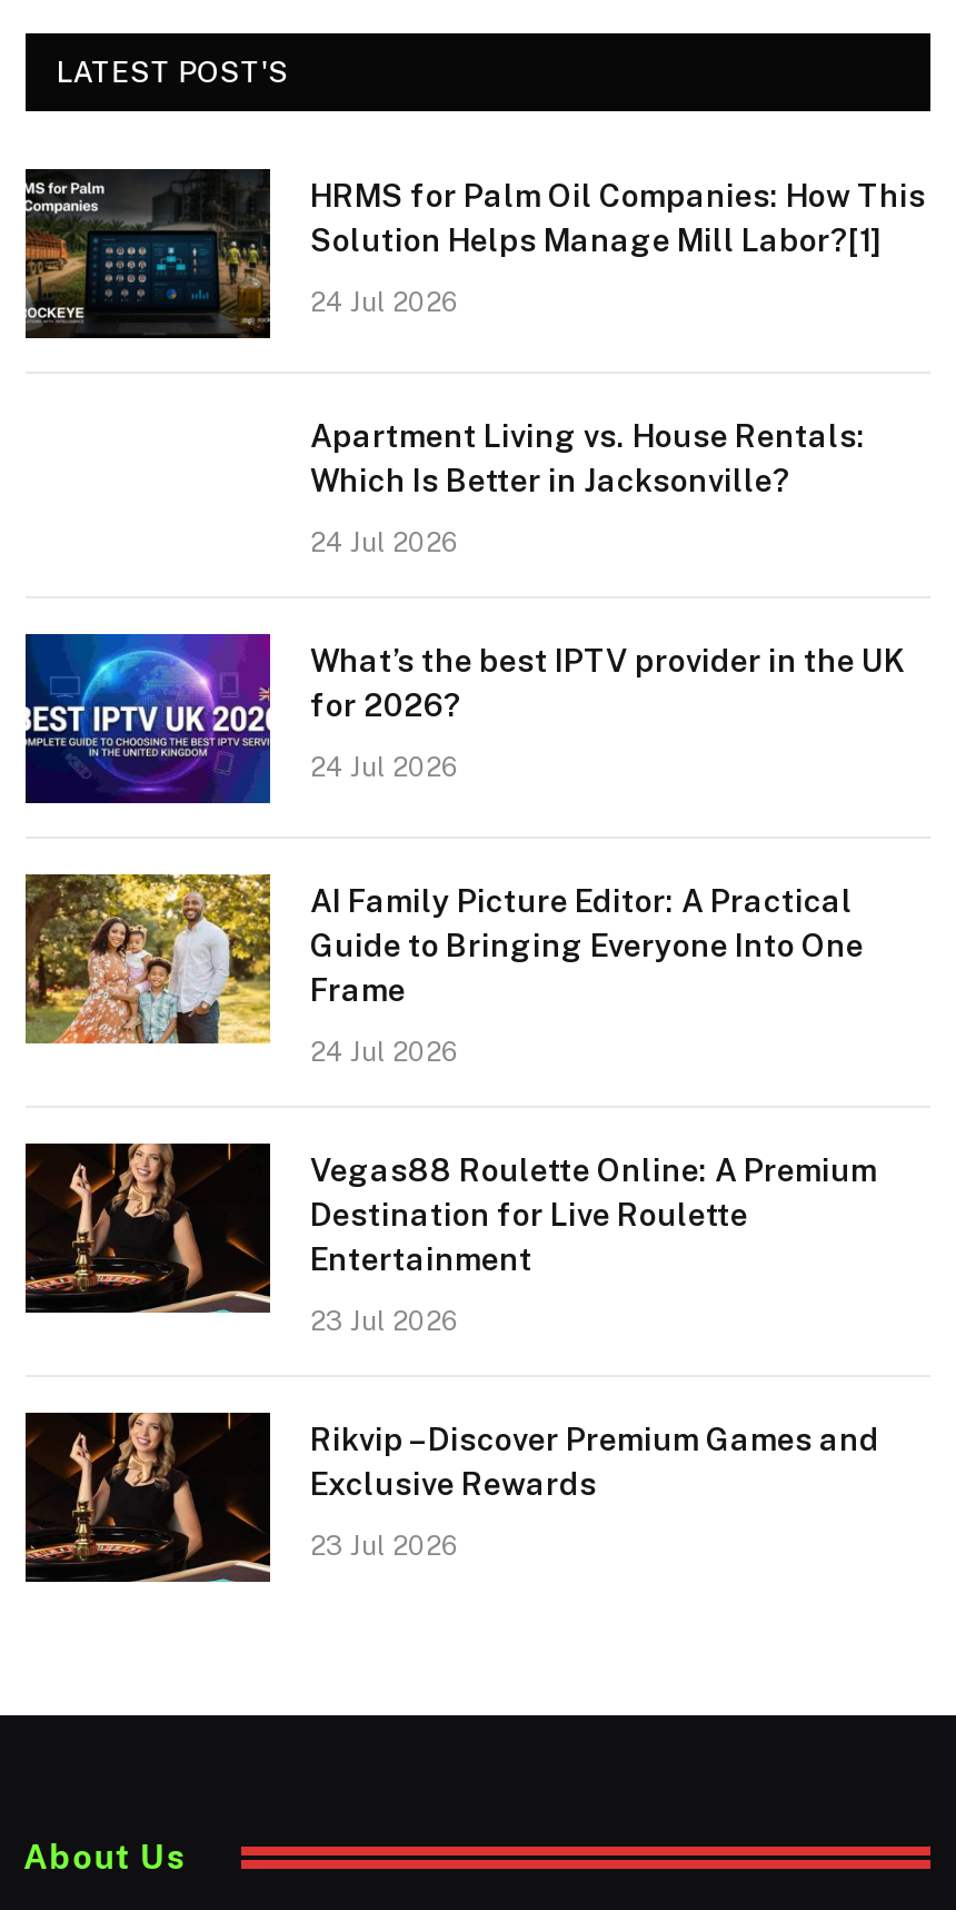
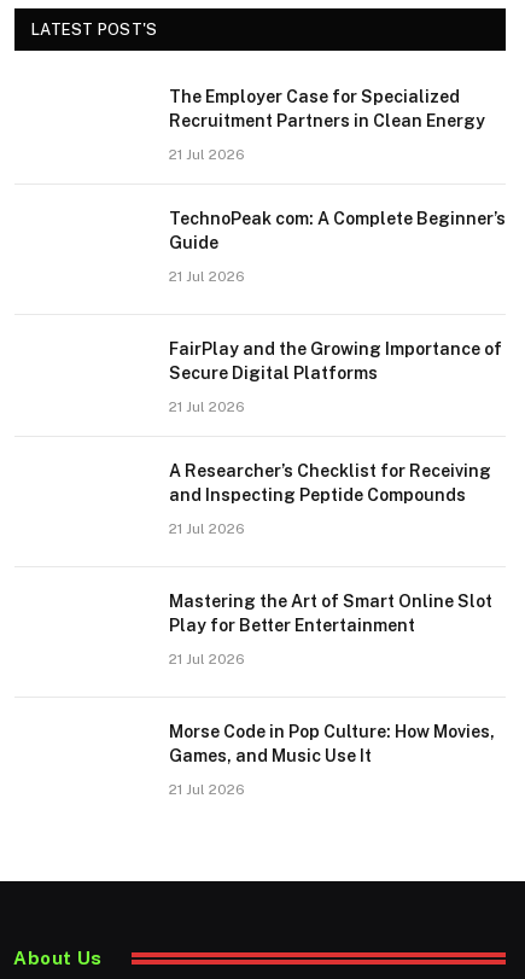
[23,167,272,340] [image] -> none
[310,177,926,257] HRMS for Palm Oil Companies: How This | Solution Helps Manage Mill Labor?[1] -> [169,86,485,130] The Employer Case for Specialized | Recruitment Partners in Clean Energy
[310,286,459,317] 24 Jul 2026 -> [169,145,245,162] 21 Jul 2026
[310,417,866,497] Apartment Living vs. House Rentals: | Which Is Better in Jacksonville? -> [169,208,506,252] TechnoPeak com: A Complete Beginner’s | Guide
[310,526,459,557] 24 Jul 2026 -> [169,267,245,284] 21 Jul 2026
[23,632,272,805] [image] -> none
[310,642,904,722] What’s the best IPTV provider in the UK | for 2026? -> [169,339,502,382] FairPlay and the Growing Importance of | Secure Digital Platforms
[310,751,459,782] 24 Jul 2026 -> [169,398,245,415] 21 Jul 2026
[23,872,272,1046] [image] -> none
[310,882,864,1007] AI Family Picture Editor: A Practical | Guide to Bringing Everyone Into One | Frame -> [169,461,491,504] A Researcher’s Checklist for Receiving | and Inspecting Peptide Compounds
[310,1036,459,1067] 24 Jul 2026 -> [169,520,245,537] 21 Jul 2026
[23,1141,272,1315] [image] -> none
[310,1151,877,1276] Vegas88 Roulette Online: A Premium | Destination for Live Roulette | Entertainment -> [169,591,492,634] Mastering the Art of Smart Online Slot | Play for Better Entertainment
[310,1305,459,1336] 23 Jul 2026 -> [169,650,245,667] 21 Jul 2026
[23,1411,272,1584] [image] -> none
[310,1421,879,1501] Rikvip – Discover Premium Games and | Exclusive Rewards -> [169,721,495,765] Morse Code in Pop Culture: How Movies, | Games, and Music Use It
[310,1530,459,1561] 23 Jul 2026 -> [169,780,245,797] 21 Jul 2026

